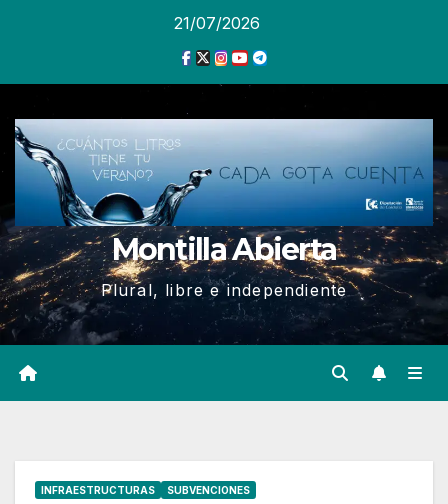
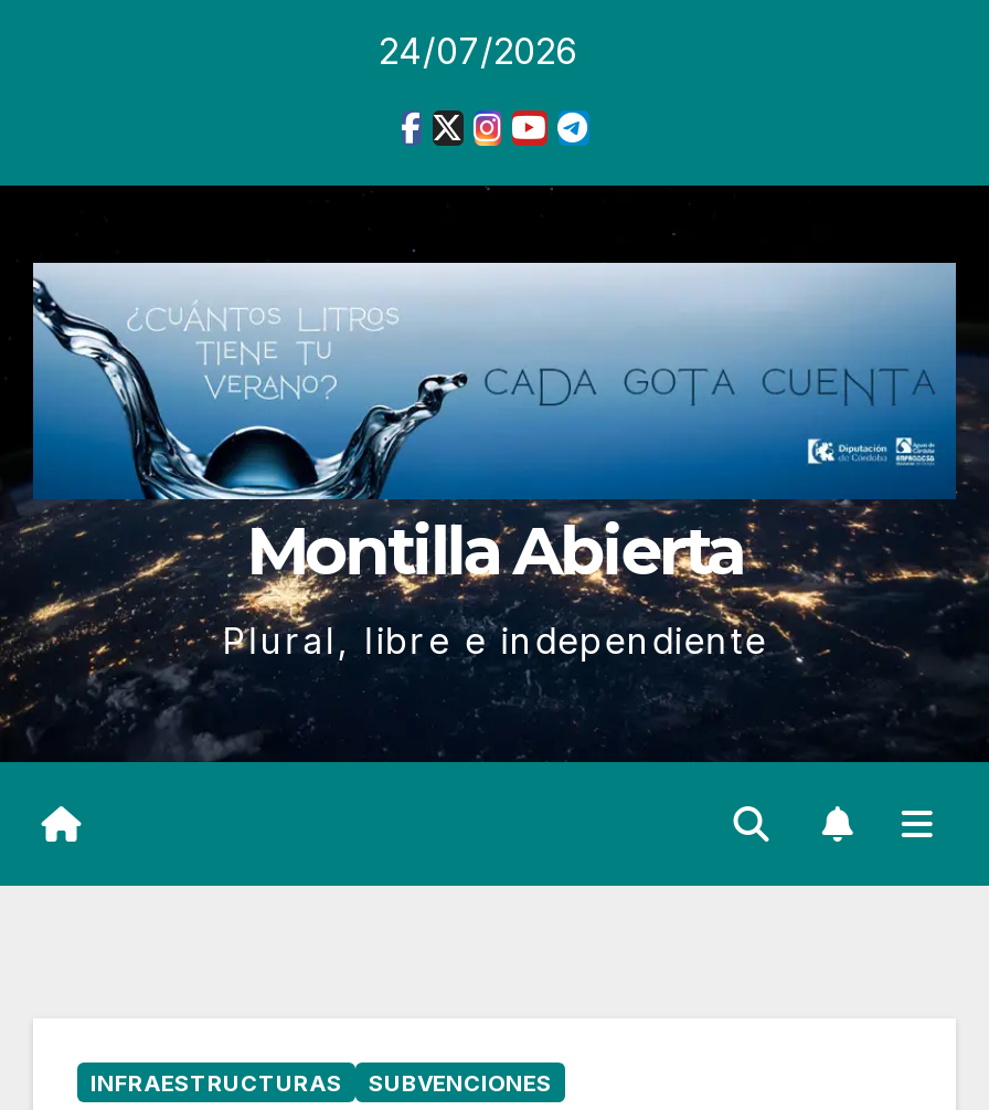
[173,13,259,33] 21/07/2026 -> [379,29,577,73] 24/07/2026

